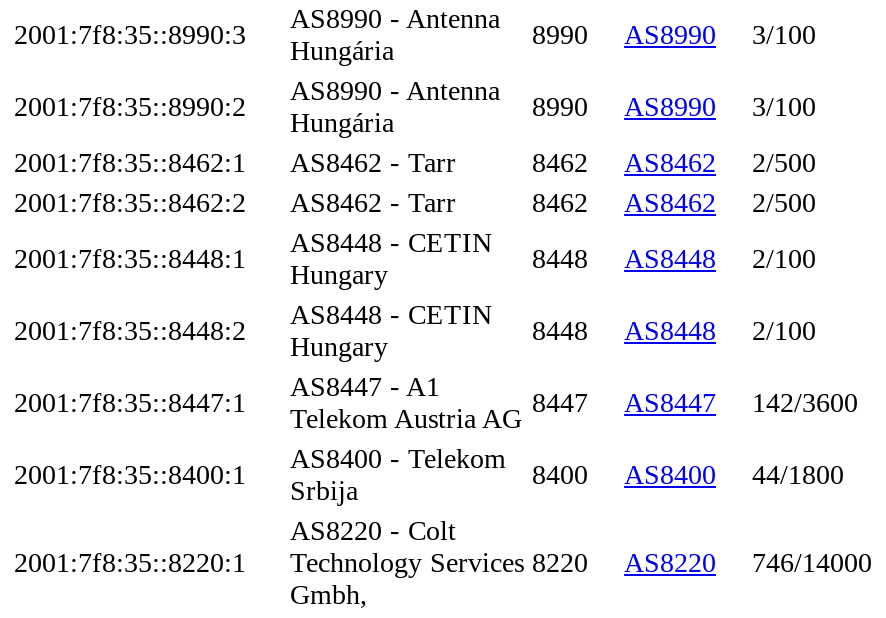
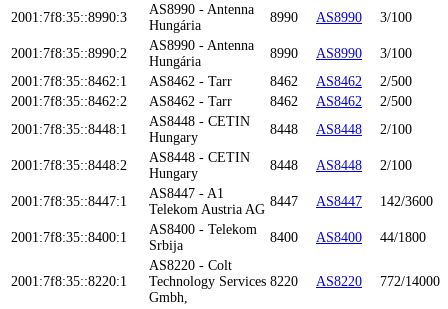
[14,549,872,579] 2001:7f8:35::8220:1 Technology Services 8220 AS8220 746/14000 -> [11,274,440,289] 2001:7f8:35::8220:1 Technology Services 8220 AS8220 772/14000

